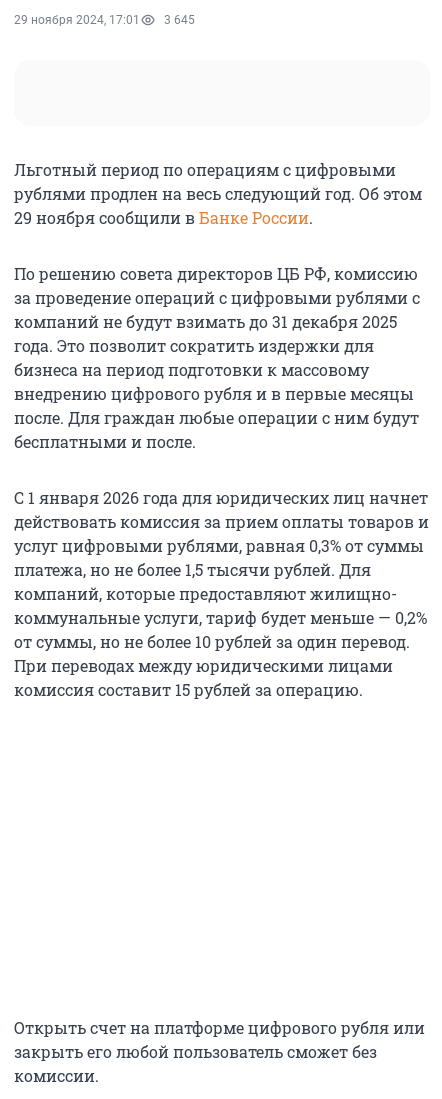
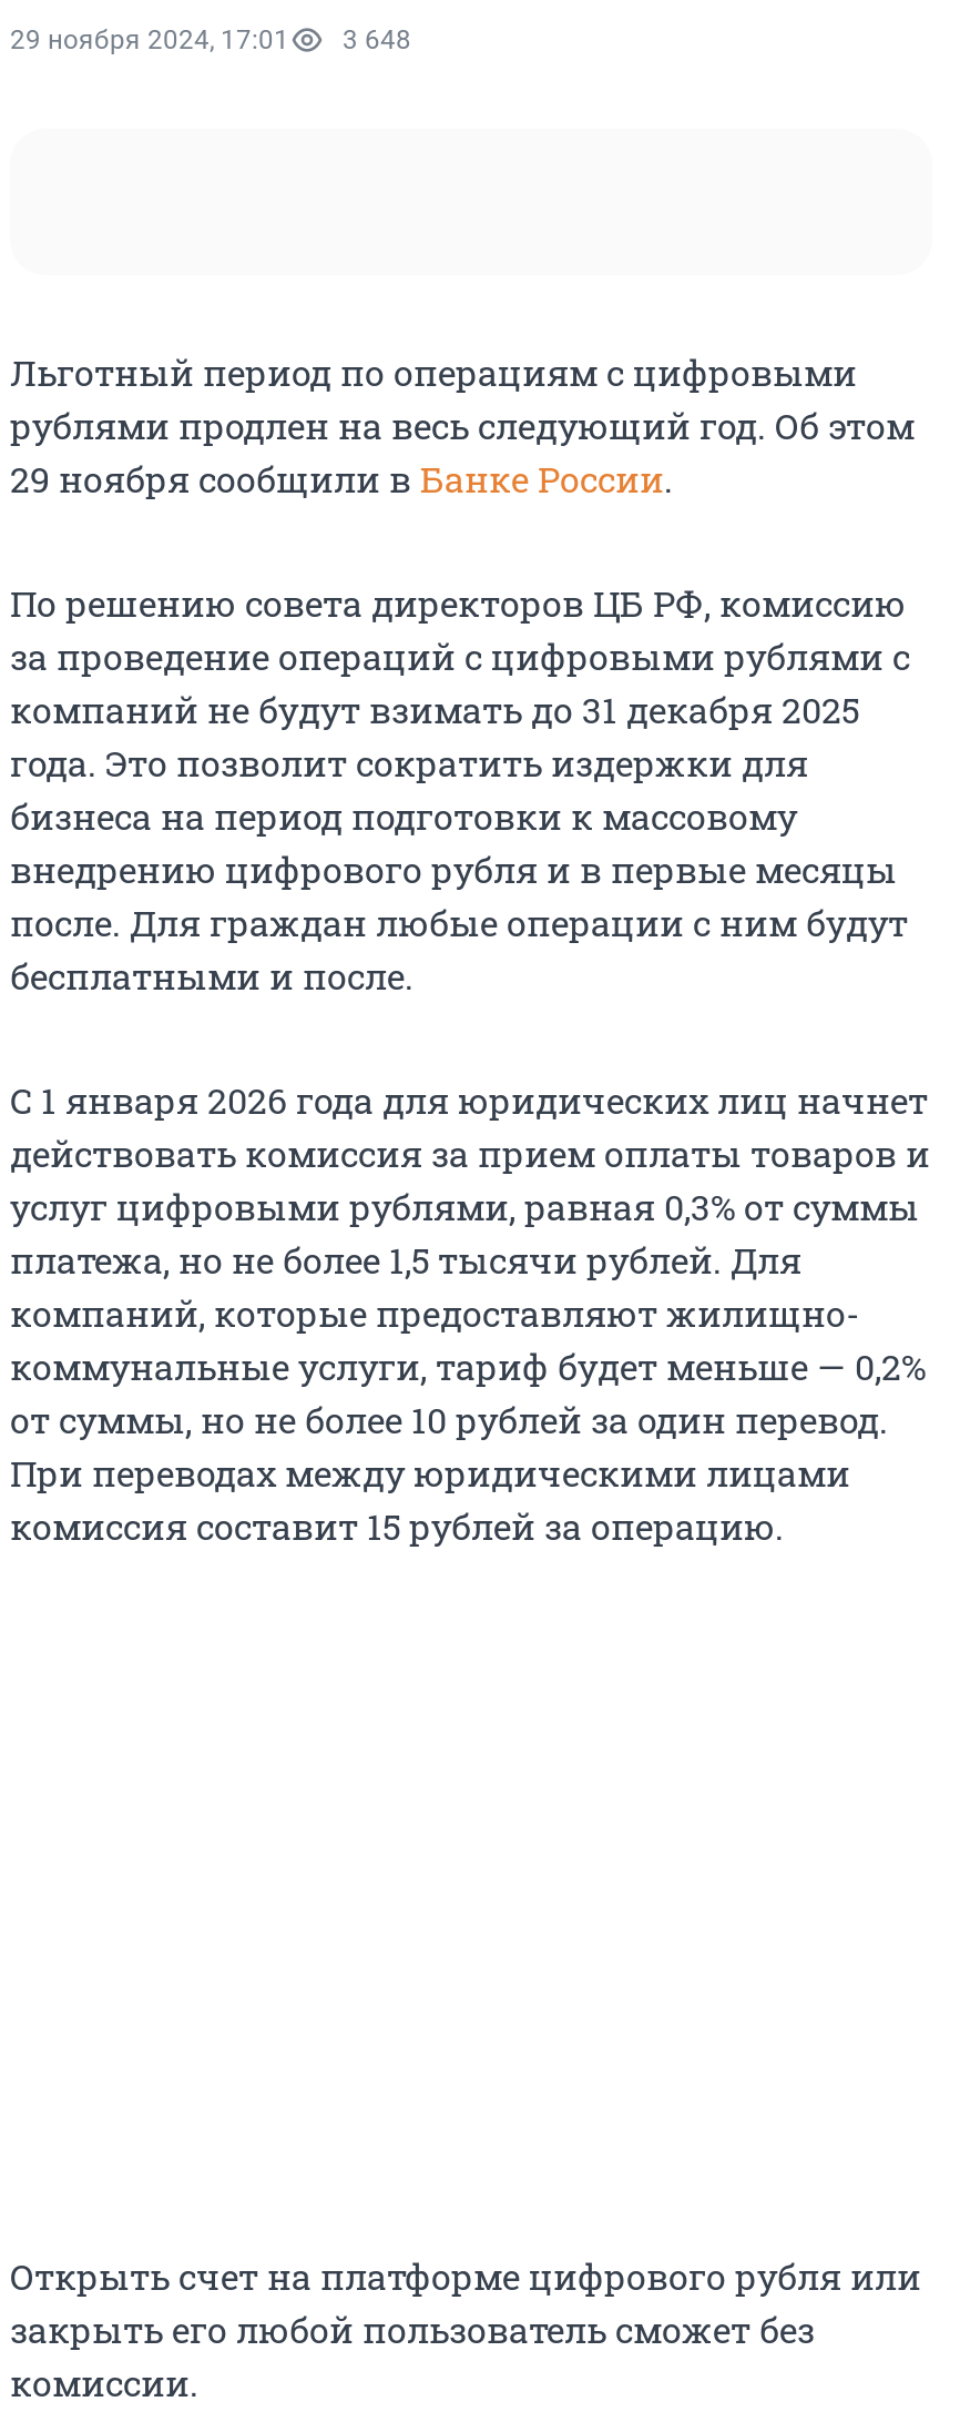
[14,13,195,27] 29 ноября 2024, 17:01 3 645 -> [10,25,411,56] 29 ноября 2024, 17:01 3 648

